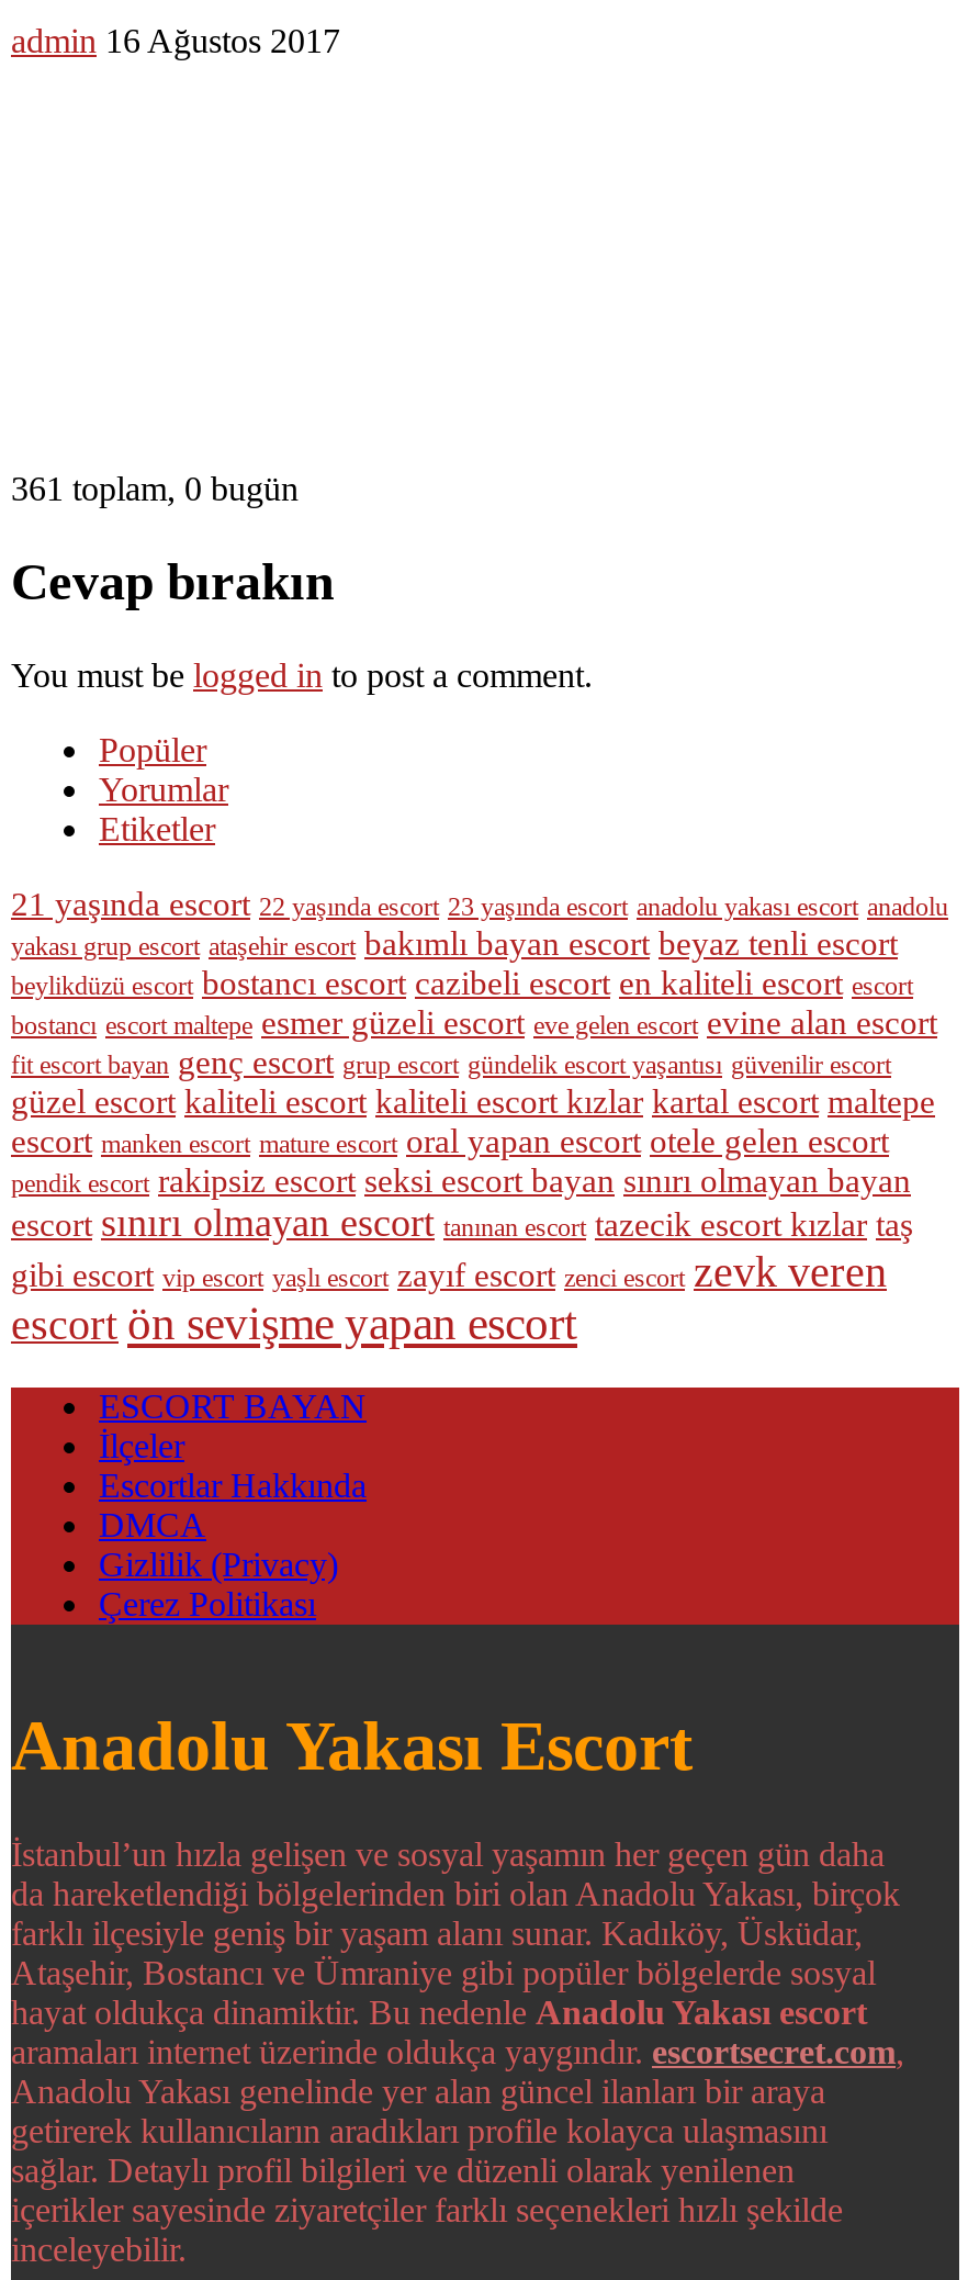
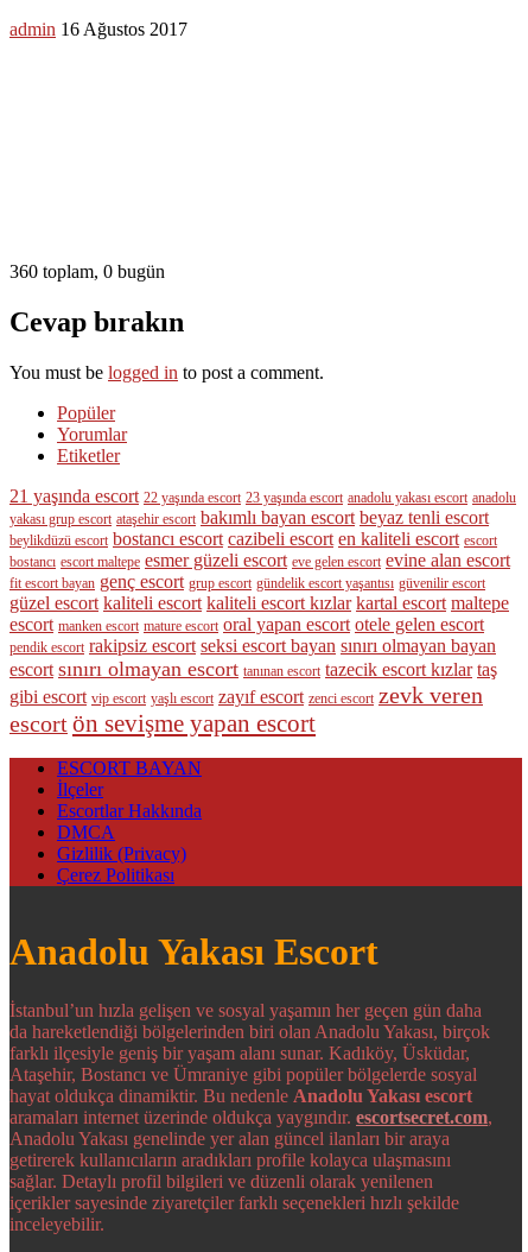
[11,470,299,507] 361 toplam, 0 bugün -> [9,261,165,281] 360 toplam, 0 bugün

